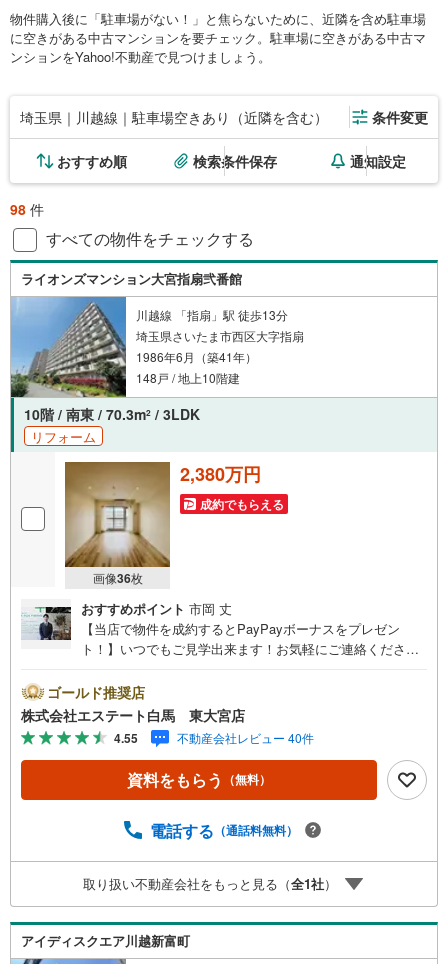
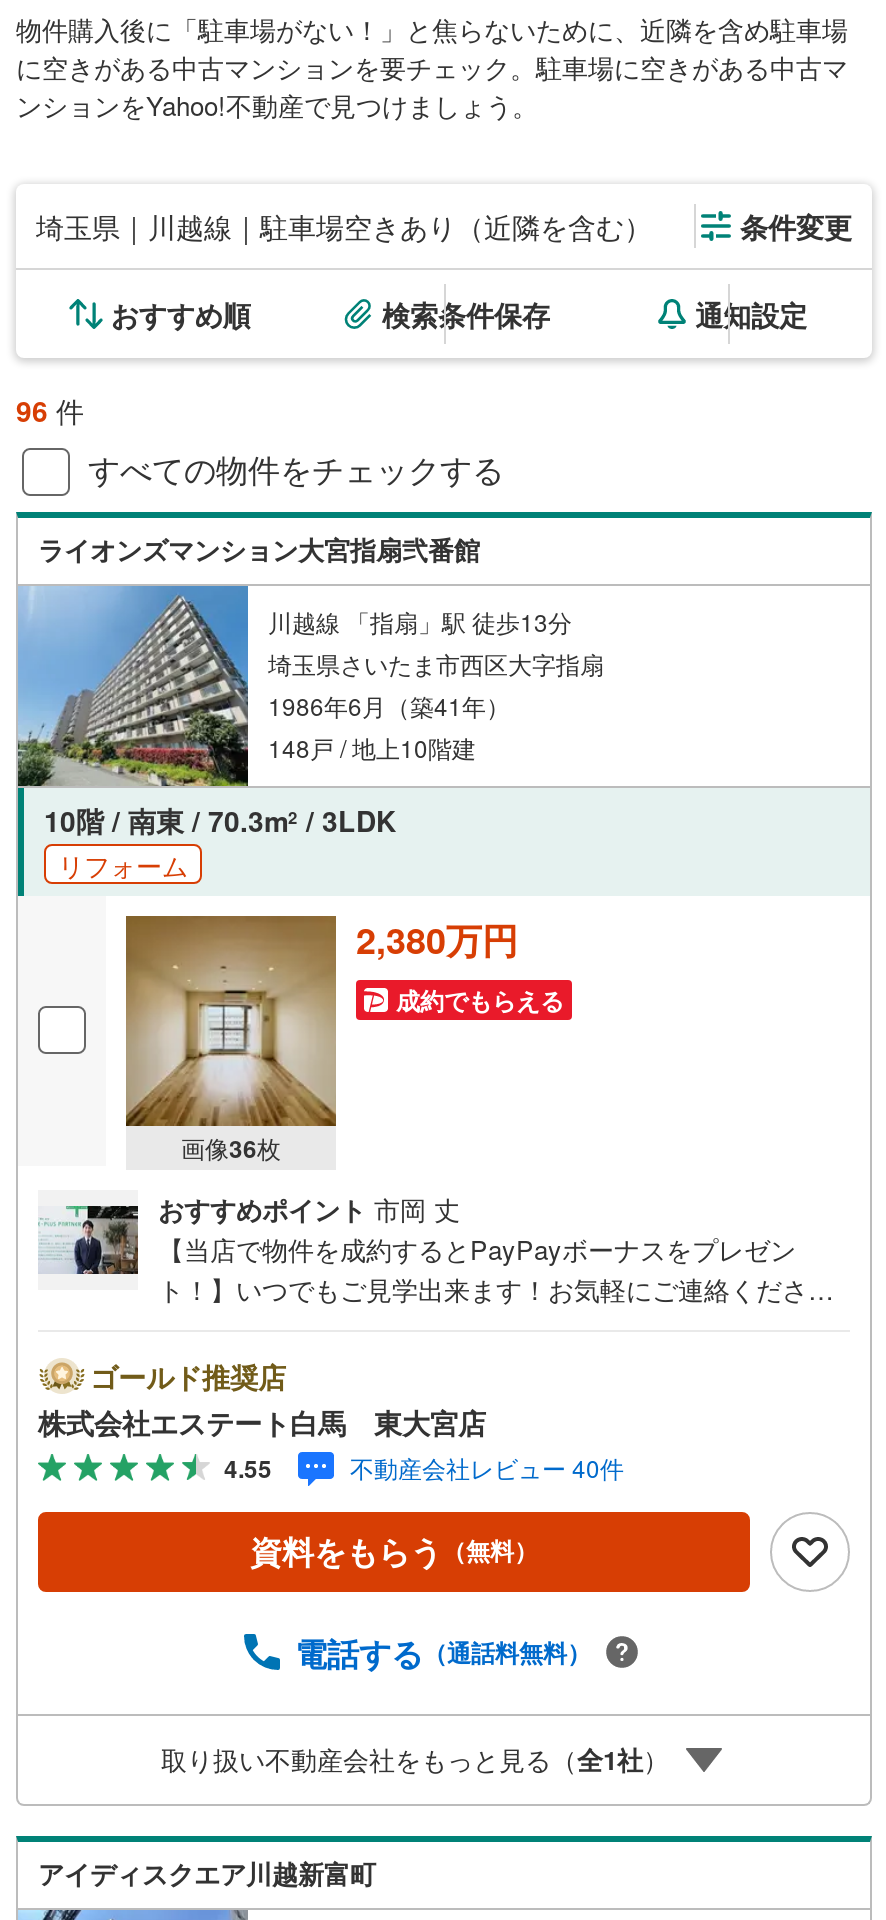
[10,199,44,219] 98件 -> [16,390,84,430] 96件

